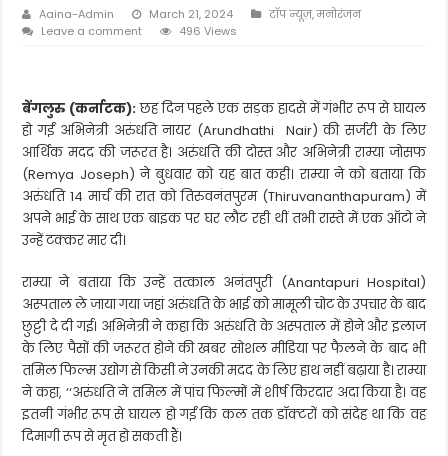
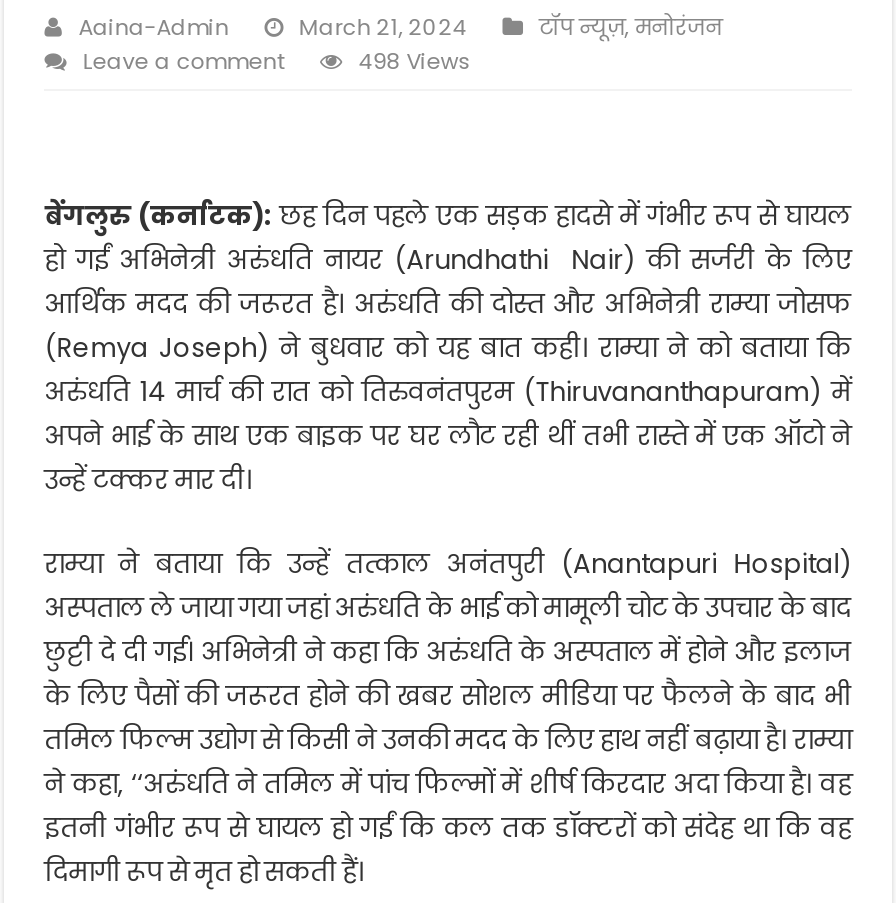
[179,23,237,39] 496 Views -> [358,45,472,77] 498 Views

